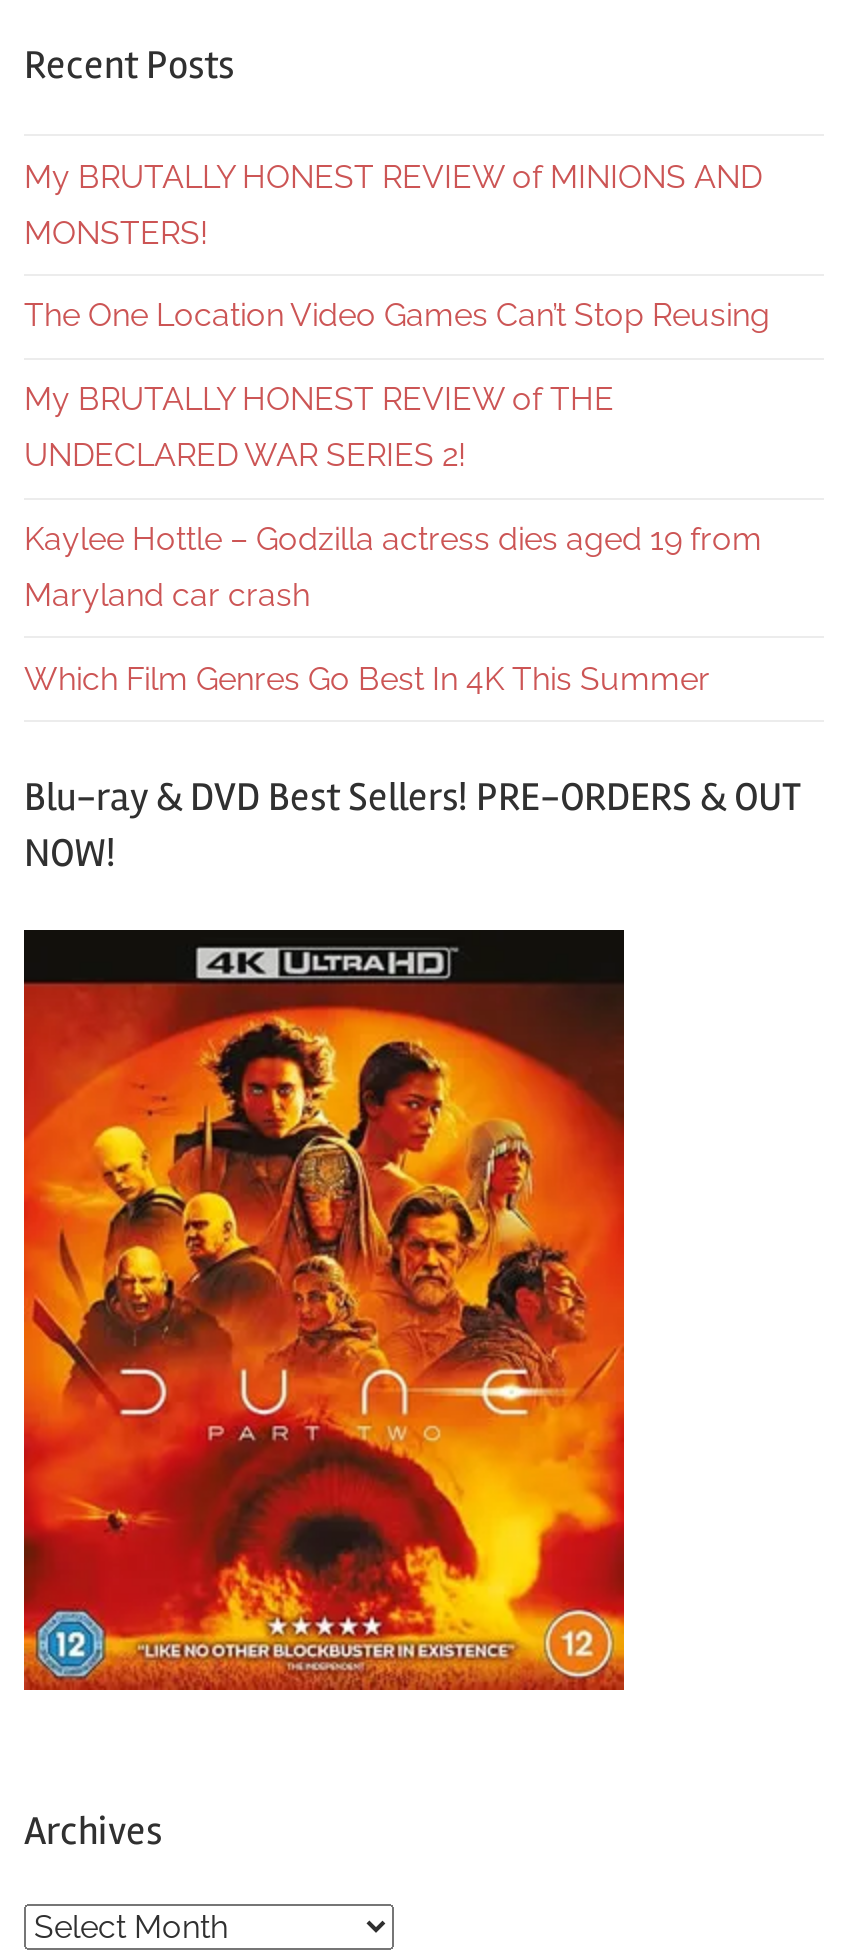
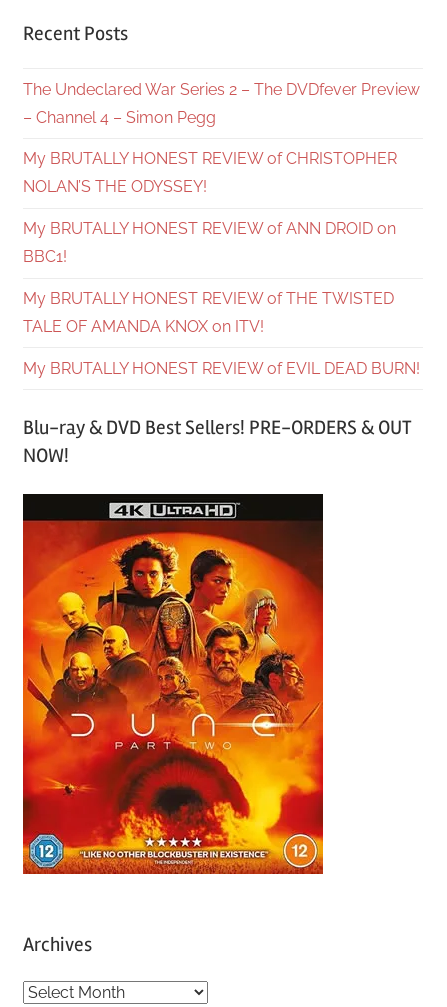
[24,157,770,697] My BRUTALLY HONEST REVIEW of MINIONS AND | MONSTERS! | The One Location Video Games Can’t Stop Reusing | My BRUTALLY HONEST REVIEW of THE | UNDECLARED WAR SERIES 2! | Kaylee Hottle – Godzilla actress dies aged 19 from | Maryland car crash | Which Film Genres Go Best In 4K This Summer -> [23,80,420,378] The Undeclared War Series 2 – The DVDfever Preview | – Channel 4 – Simon Pegg | My BRUTALLY HONEST REVIEW of CHRISTOPHER | NOLAN’S THE ODYSSEY! | My BRUTALLY HONEST REVIEW of ANN DROID on | BBC1! | My BRUTALLY HONEST REVIEW of THE TWISTED | TALE OF AMANDA KNOX on ITV! | My BRUTALLY HONEST REVIEW of EVIL DEAD BURN!

